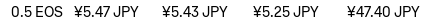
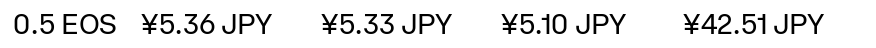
[74,3,139,21] ¥5.47 JPY -> [141,7,273,43] ¥5.36 JPY
[162,3,228,21] ¥5.43 JPY -> [321,7,453,43] ¥5.33 JPY
[253,3,319,21] ¥5.25 JPY -> [501,7,627,43] ¥5.10 JPY
[347,3,420,21] ¥47.40 JPY -> [683,7,825,43] ¥42.51 JPY

